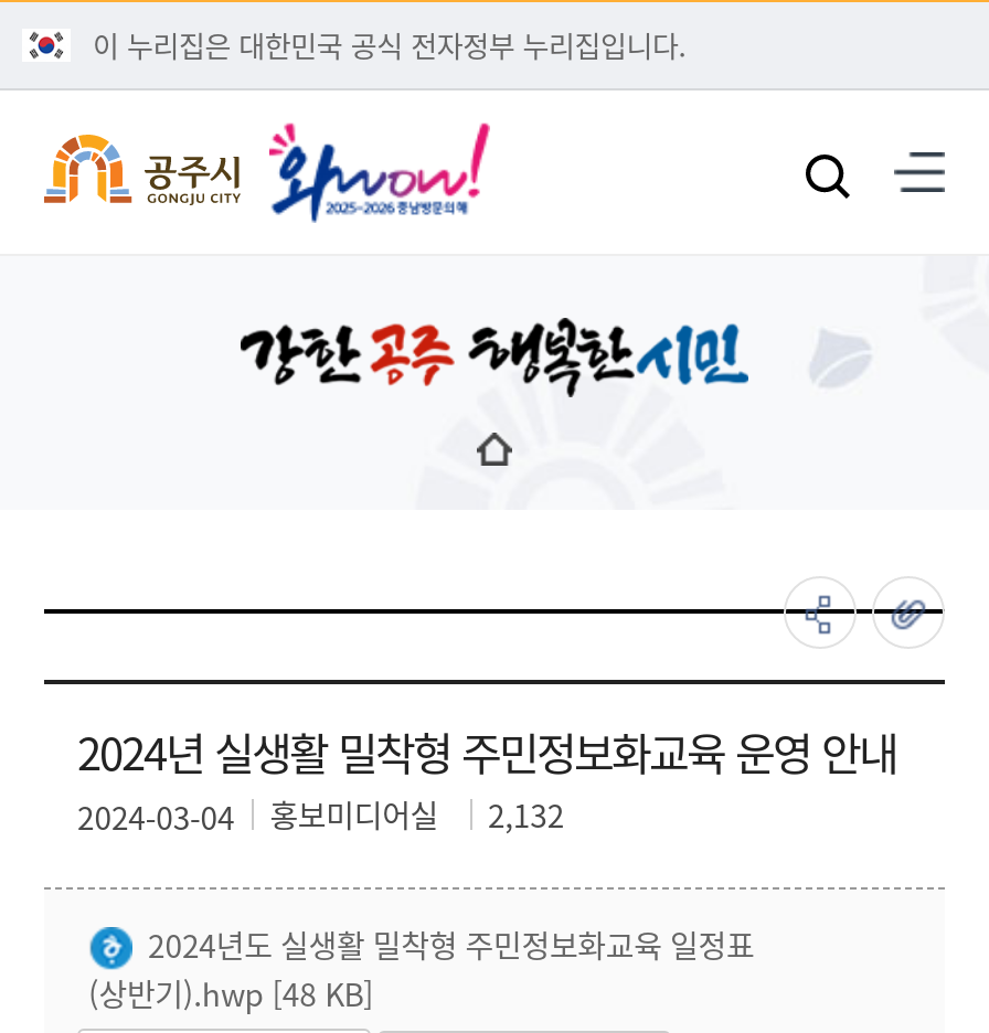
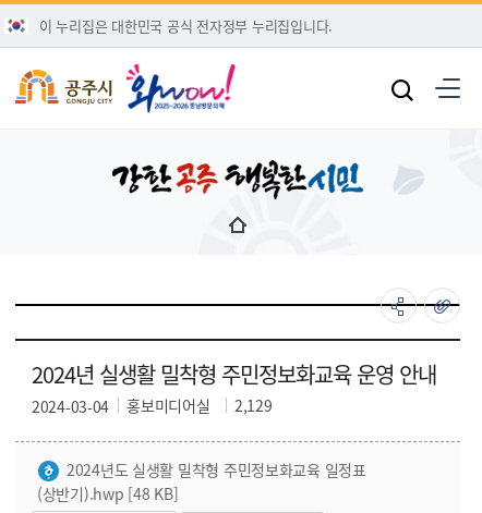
[77,792,564,839] 2024-03-04 홍보미디어실 2,132 -> [32,394,272,417] 2024-03-04 홍보미디어실 2,129

